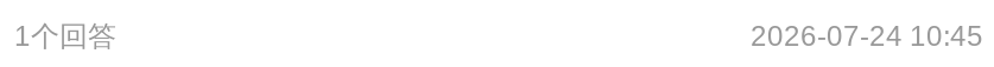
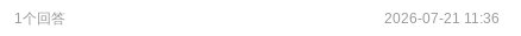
[751,20,983,53] 2026-07-24 10:45 -> [384,10,500,27] 2026-07-21 11:36

